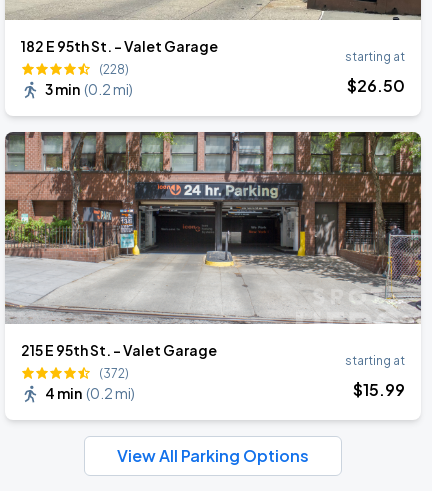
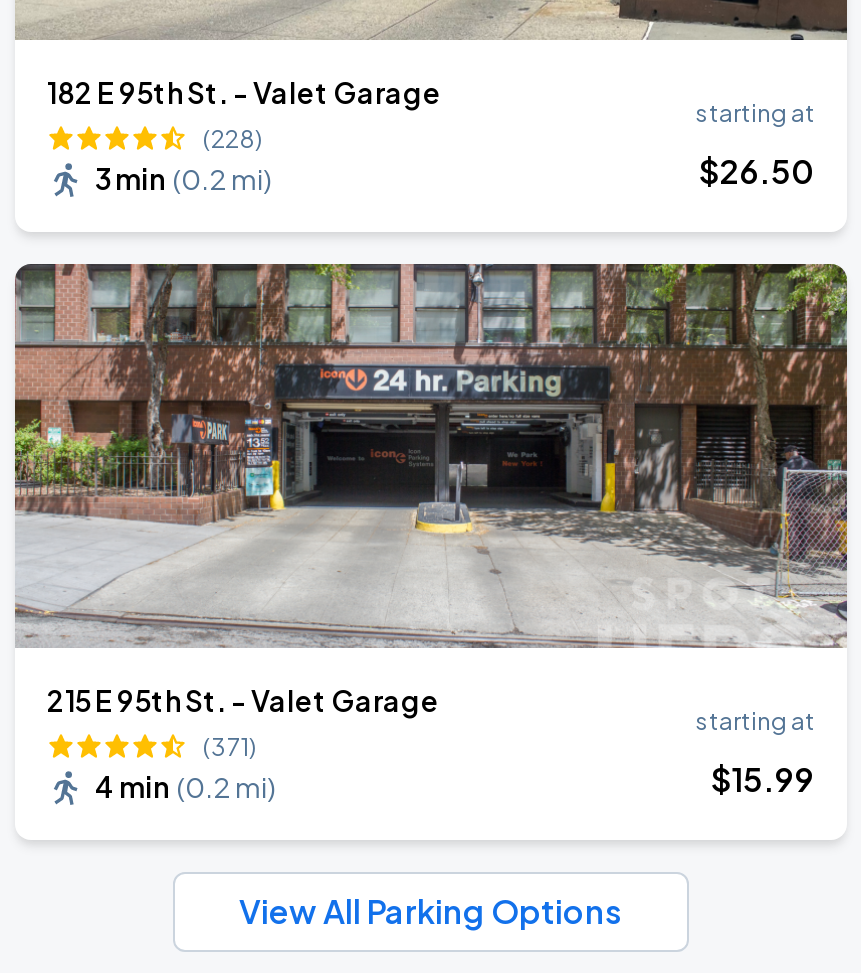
[99,366,129,381] (372) -> [203,732,257,762] (371)

